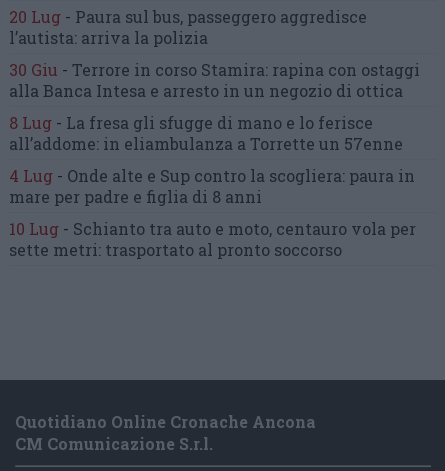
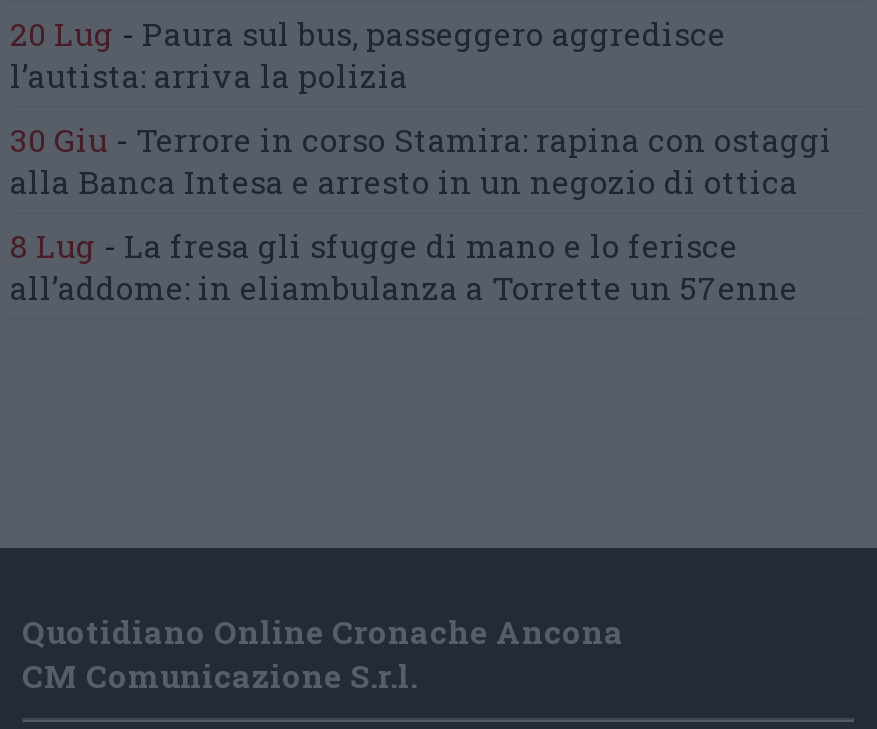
[9,165,416,260] 4 Lug - Onde alte e Sup contro la scogliera: paura in | mare per padre e figlia di 8 anni | 10 Lug - Schianto tra auto e moto, centauro vola per | sette metri: trasportato al pronto soccorso -> none

